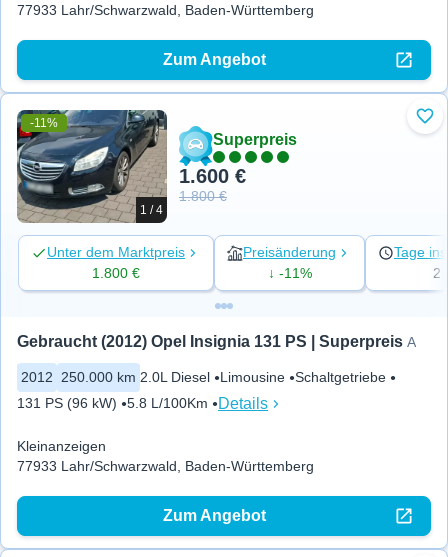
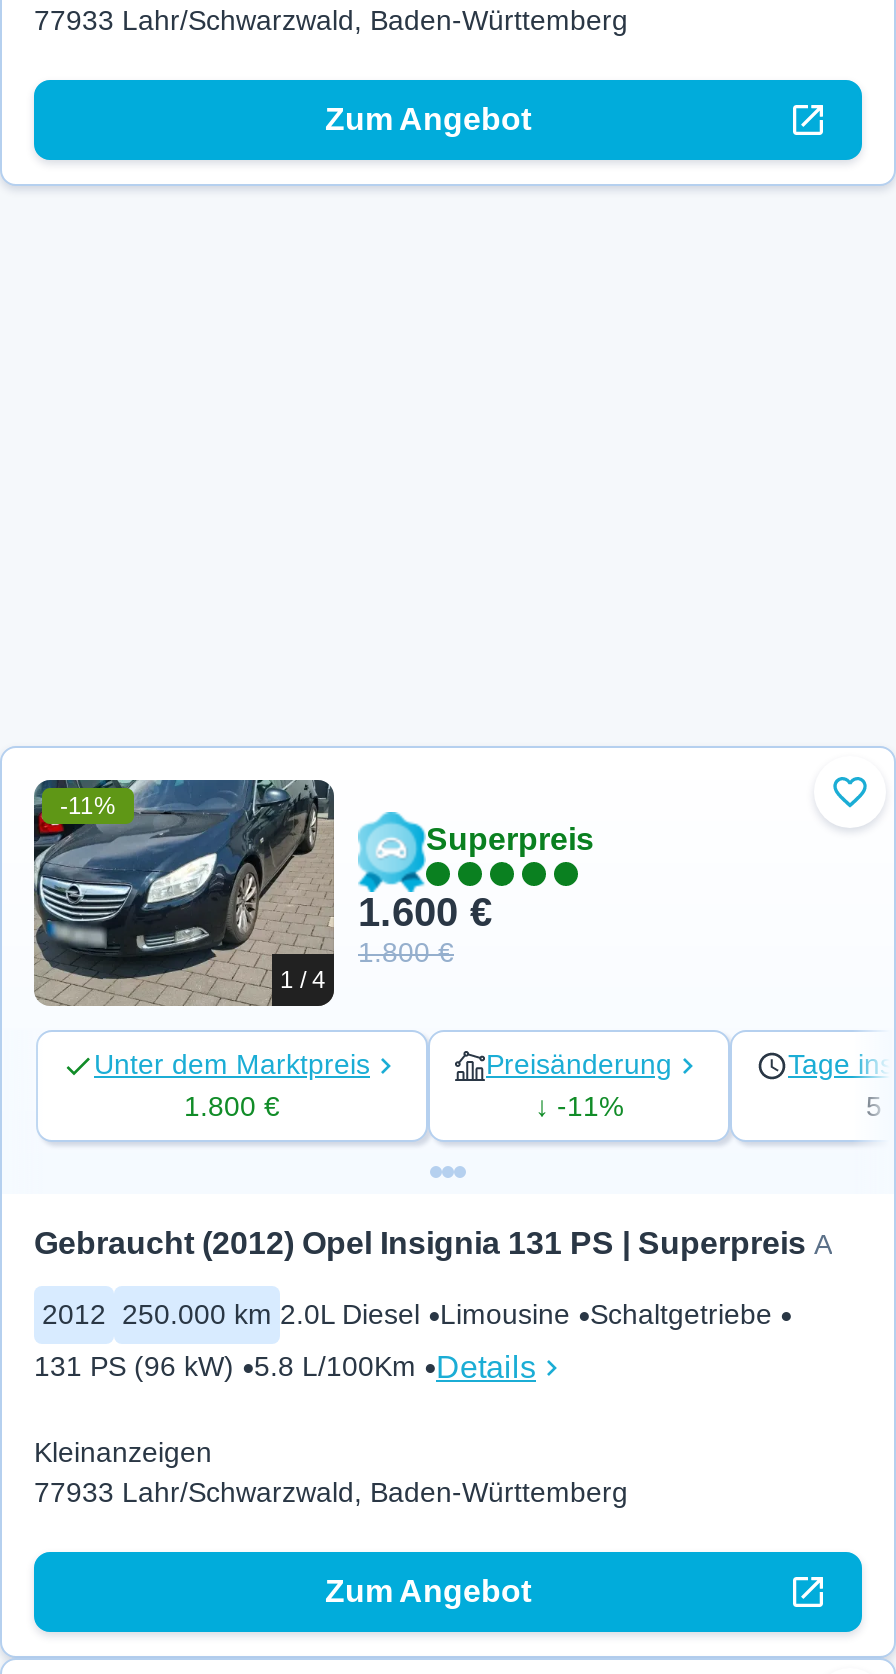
[433,265,441,281] 2 -> [866,1090,882,1122] 5

